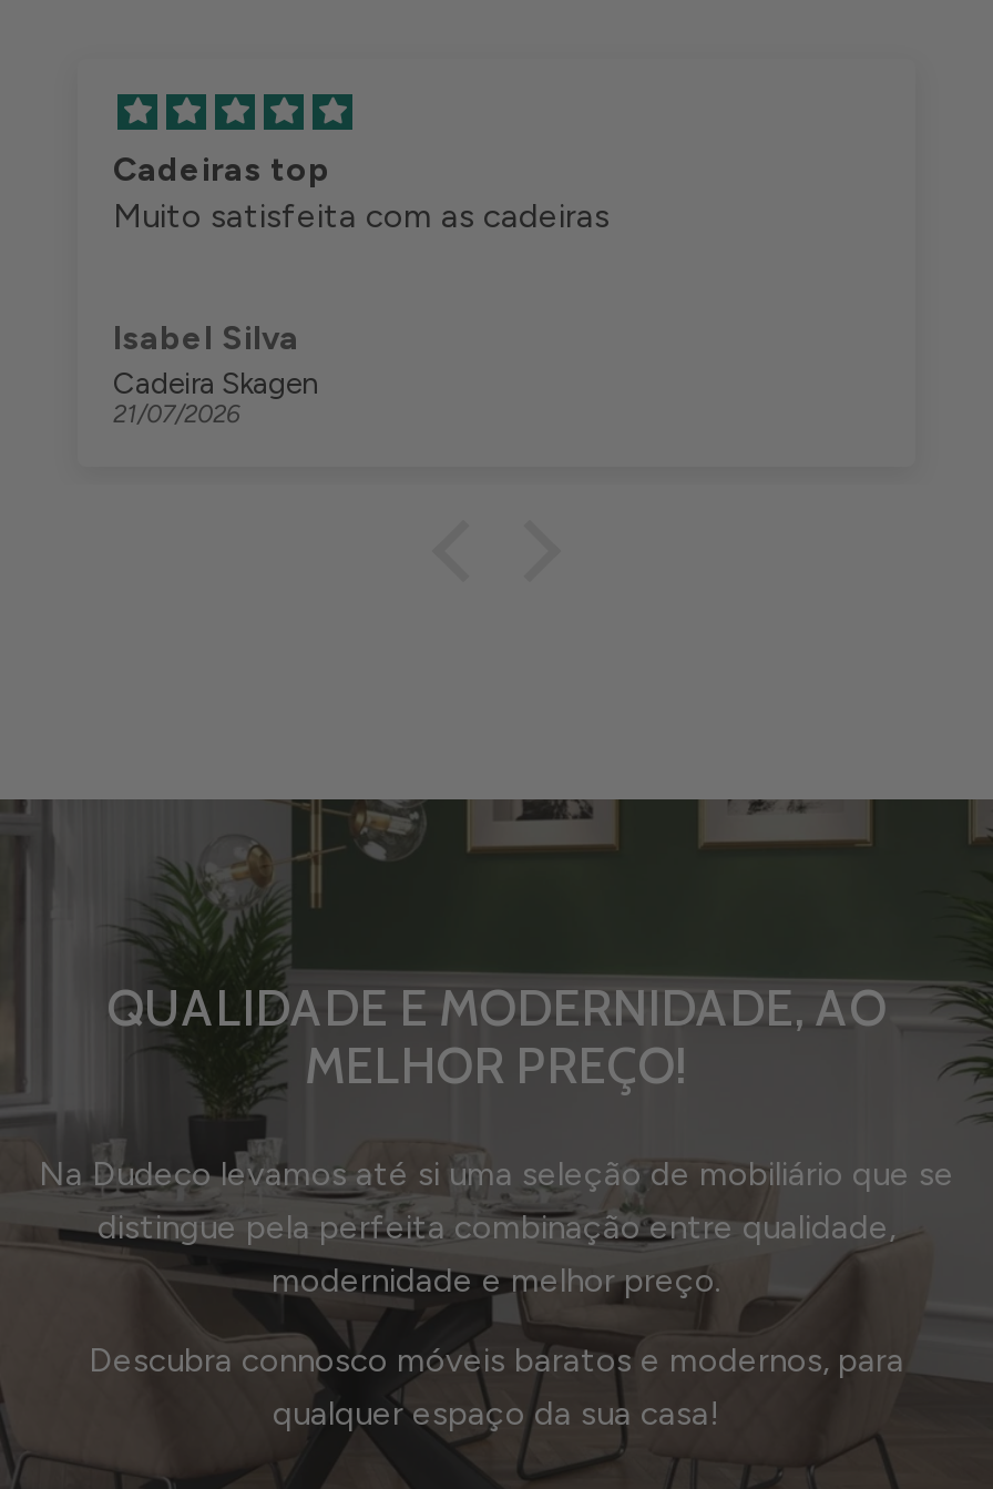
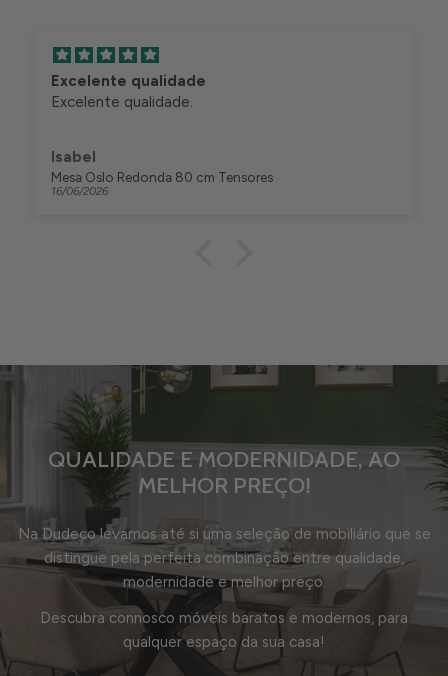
[113,150,610,237] Cadeiras top | Muito satisfeita com as cadeiras -> [51,72,206,111] Excelente qualidade | Excelente qualidade.
[113,319,319,430] Isabel Silva | Cadeira Skagen | 21/07/2026 -> [51,148,273,198] Isabel | Mesa Oslo Redonda 80 cm Tensores | 16/06/2026

